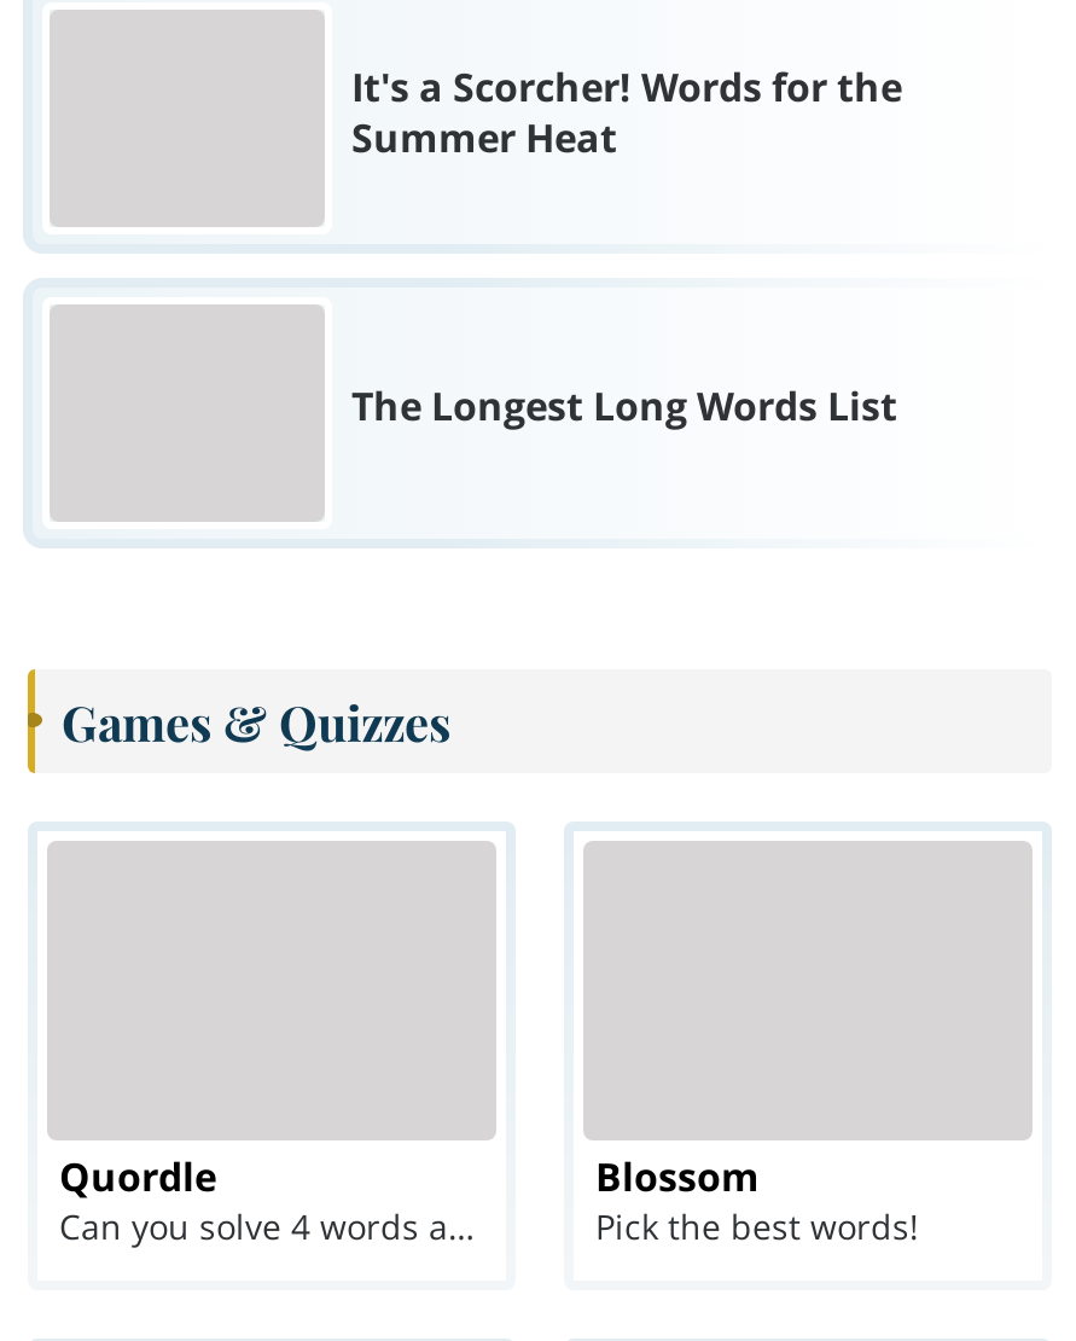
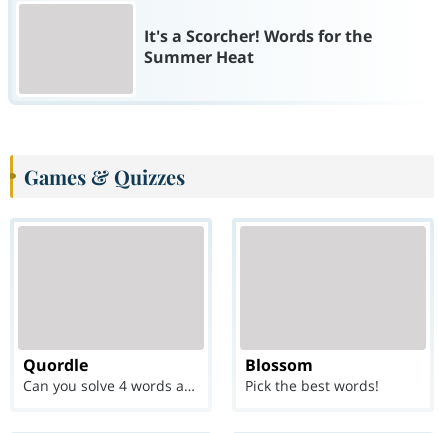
[351,380,897,433] The Longest Long Words List -> none

